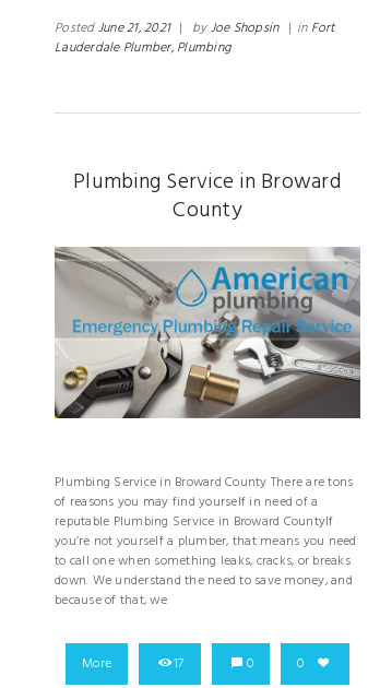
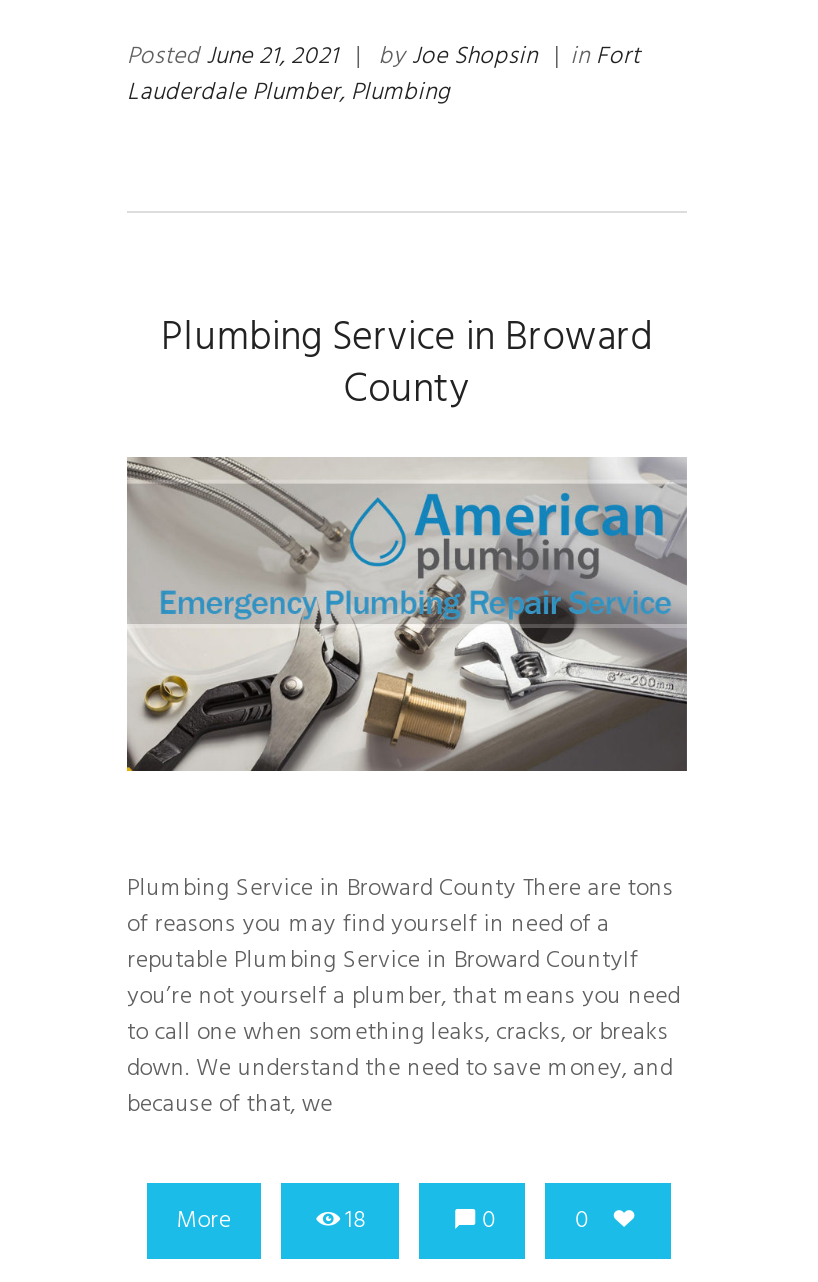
[174,653,184,675] 17 -> [345,1202,368,1242] 18

